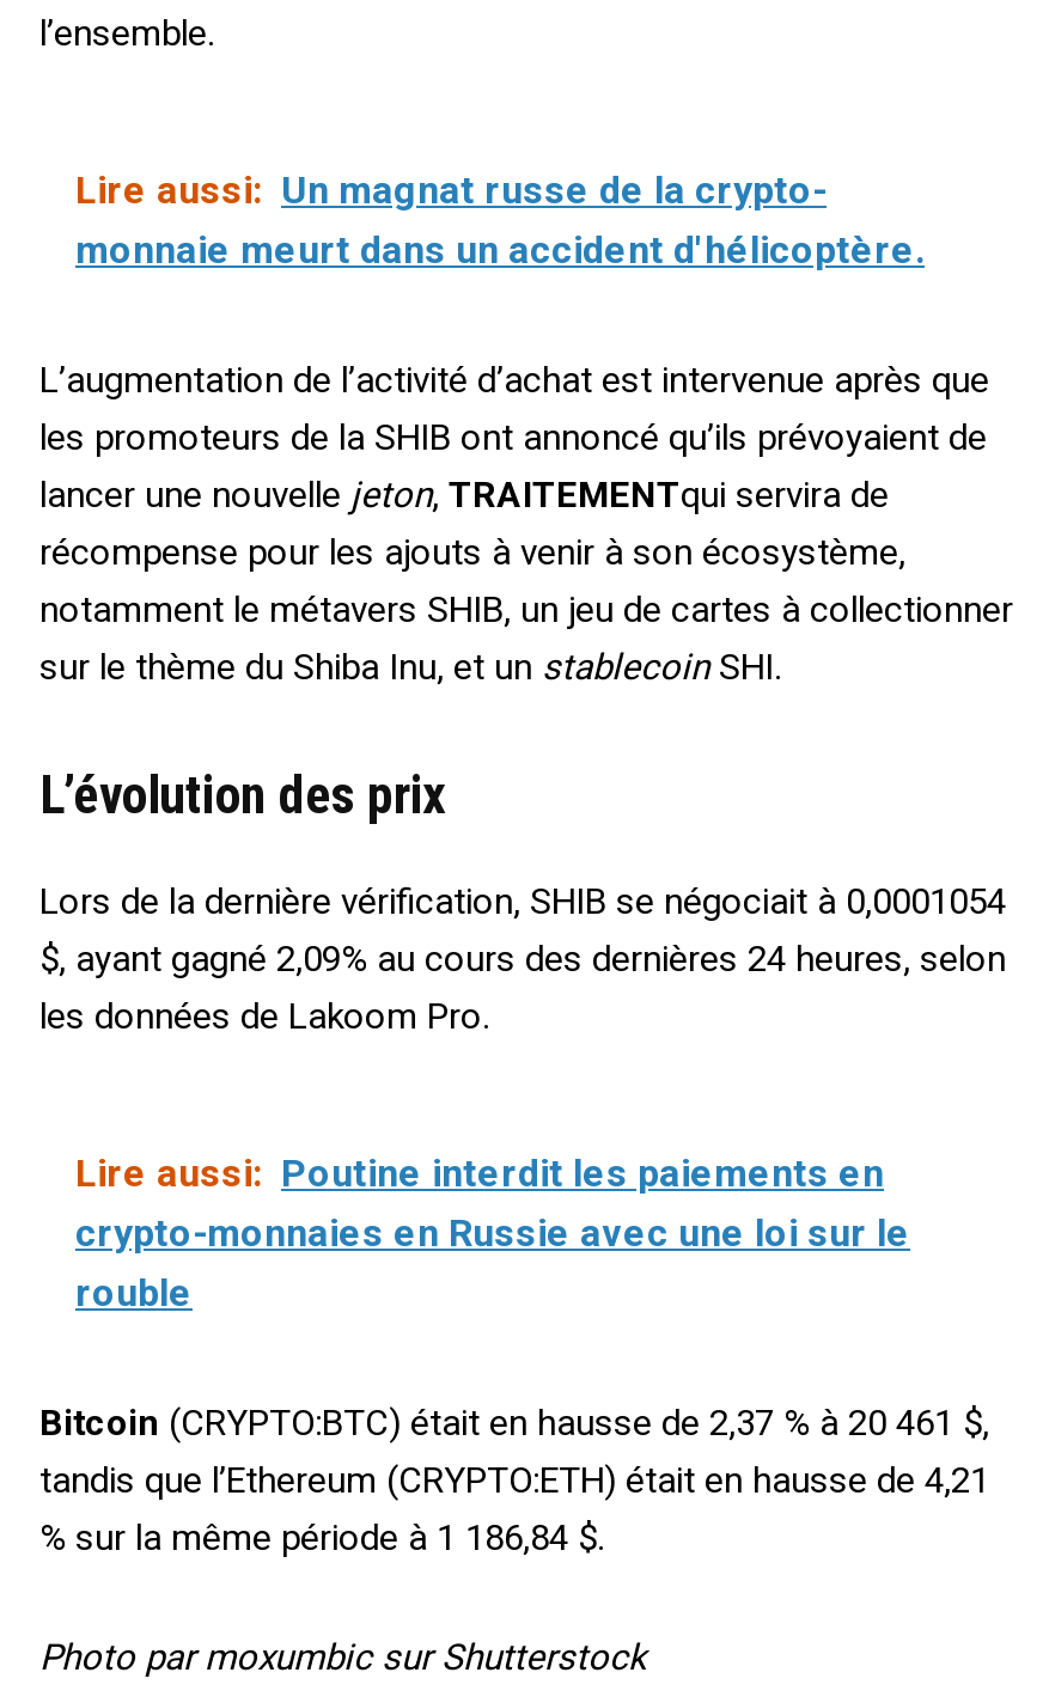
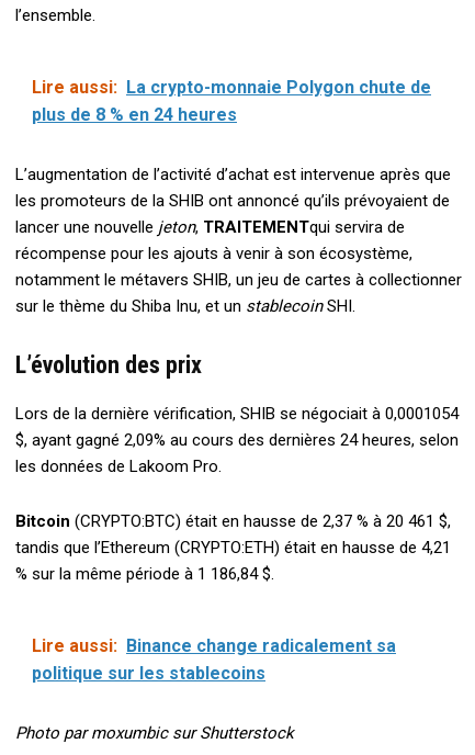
[75,166,925,271] Lire aussi: Un magnat russe de la crypto- | monnaie meurt dans un accident d'hélicoptère. -> [32,76,431,125] Lire aussi: La crypto-monnaie Polygon chute de | plus de 8 % en 24 heures
[75,1149,910,1314] Lire aussi: Poutine interdit les paiements en | crypto-monnaies en Russie avec une loi sur le | rouble -> none
moved [39,1400,989,1558] -> [15,511,451,583]: Bitcoin (CRYPTO:BTC) était en hausse de 2,37 % à 20 461 $, | tandis que l’Ethereum (CRYPTO:ETH) était en hausse de 4,21 | % sur la même période à 1 186,84 $.
none -> [32,635,396,683] Lire aussi: Binance change radicalement sa | politique sur les stablecoins

